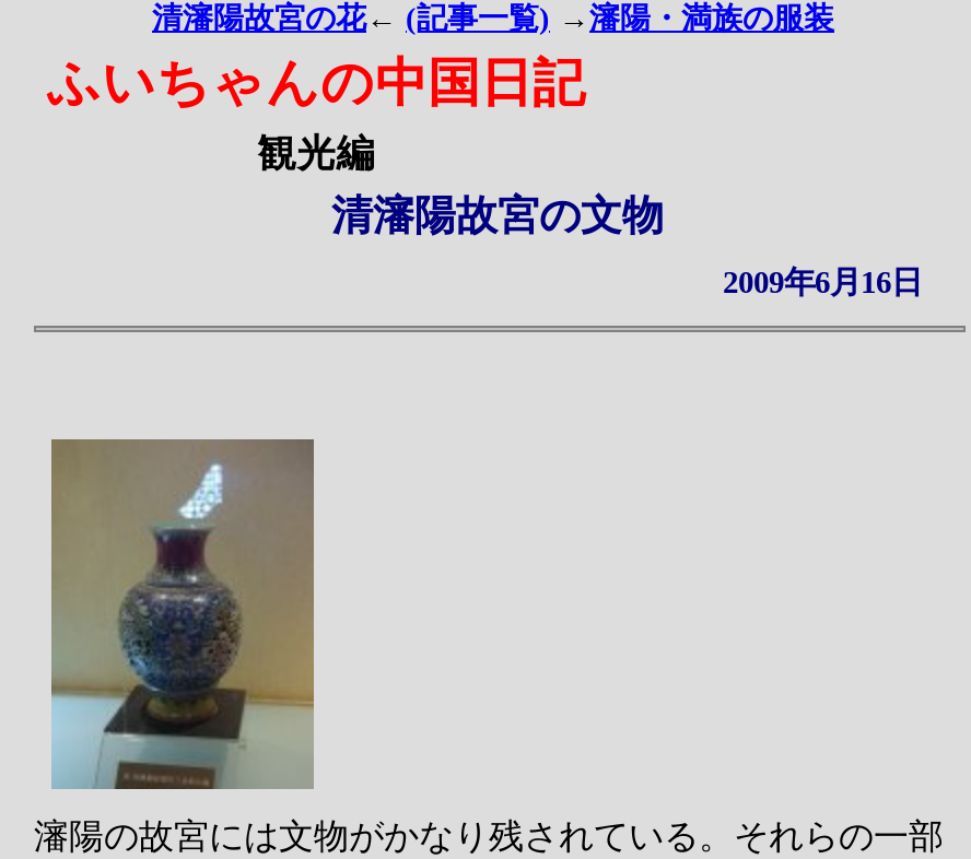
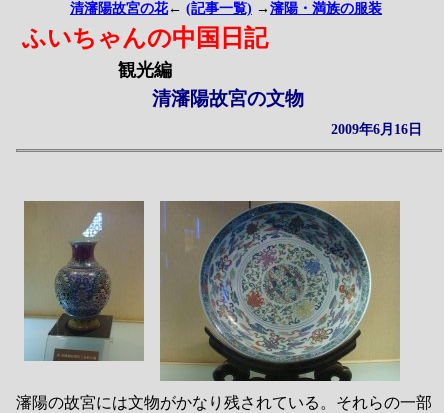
none -> [159,200,401,382] [image]

